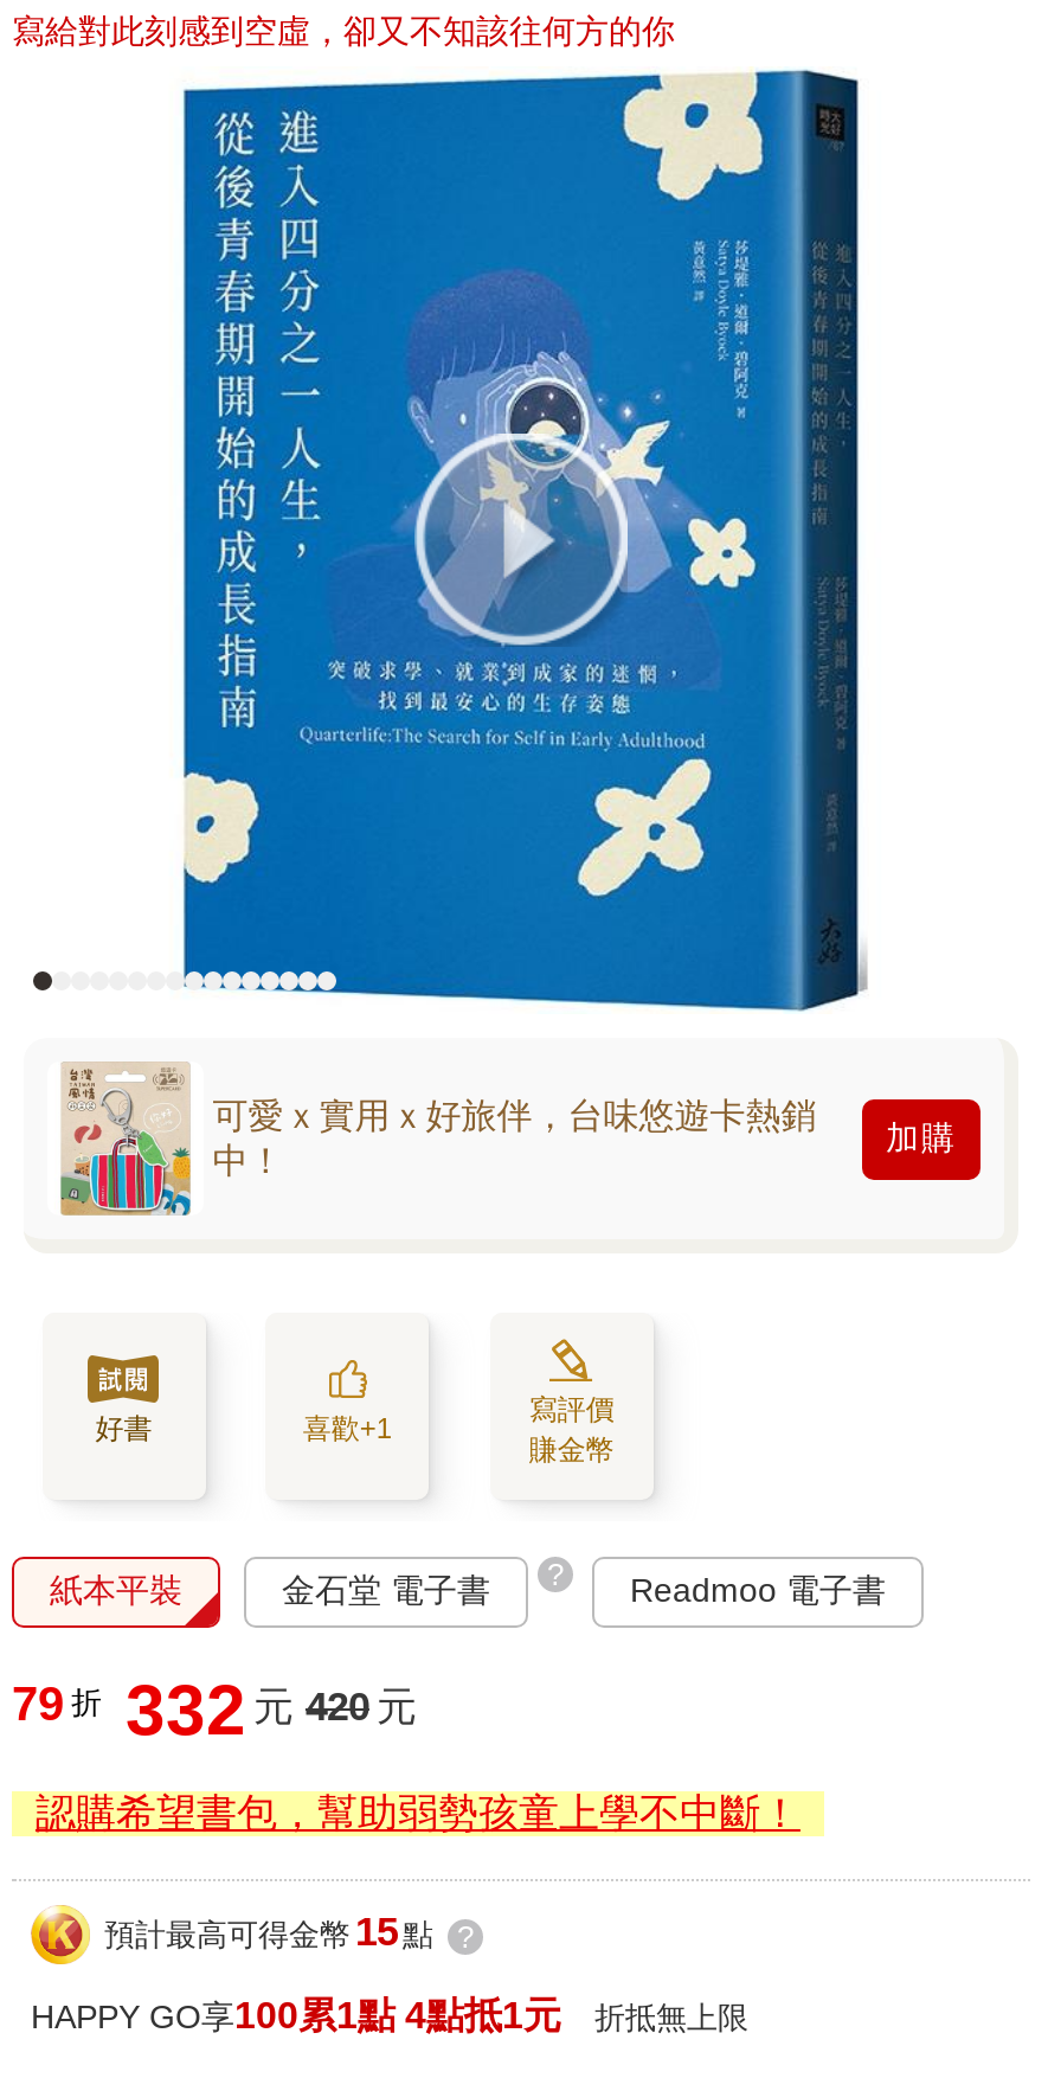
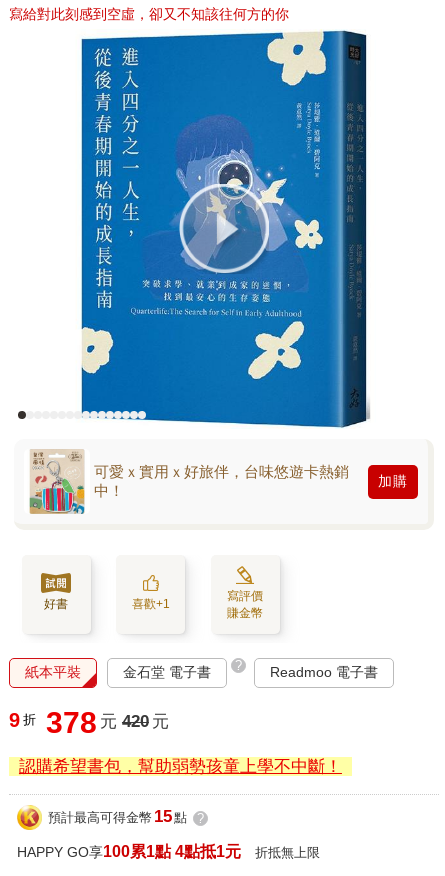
[12,1670,417,1748] 79 折 332 元 420 元 -> [9,706,169,739] 9 折 378 元 420 元

